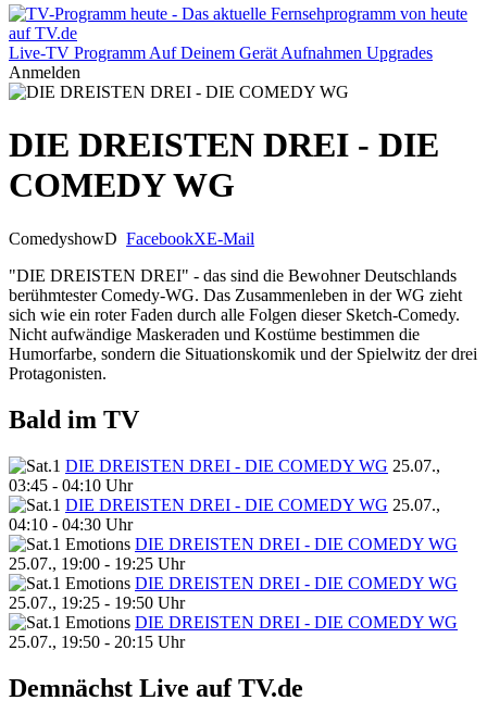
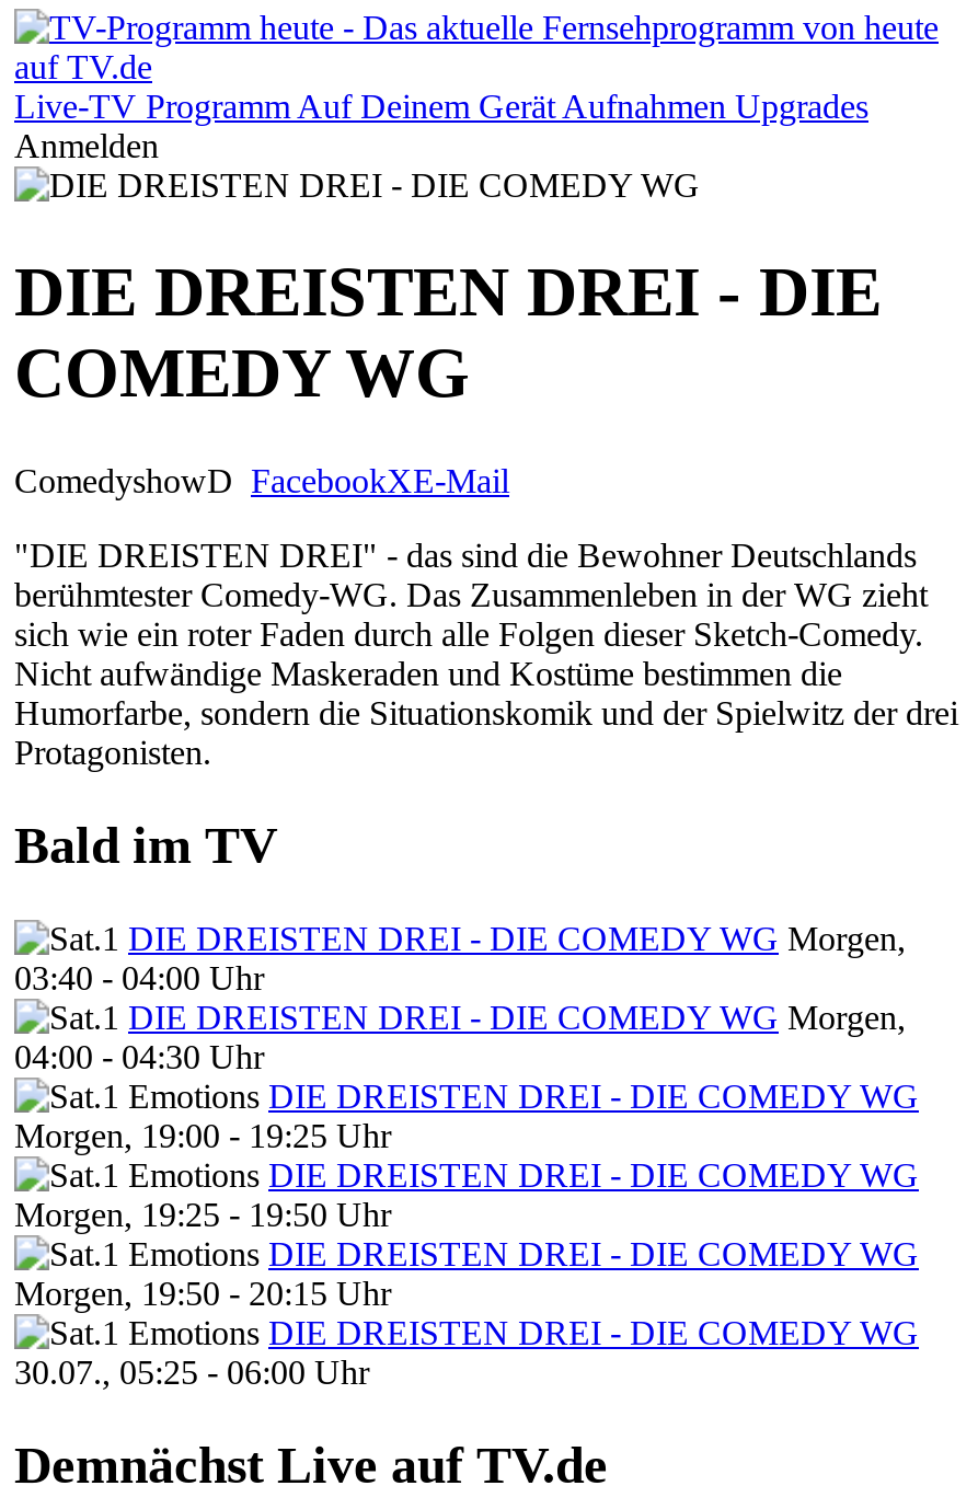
[65,456,440,475] DIE DREISTEN DREI - DIE COMEDY WG 25.07., -> [128,919,906,956] DIE DREISTEN DREI - DIE COMEDY WG Morgen,
[9,476,133,494] 03:45 - 04:10 Uhr -> [14,959,264,996] 03:40 - 04:00 Uhr
[65,495,440,514] DIE DREISTEN DREI - DIE COMEDY WG 25.07., -> [128,998,906,1035] DIE DREISTEN DREI - DIE COMEDY WG Morgen,
[9,515,133,533] 04:10 - 04:30 Uhr -> [14,1037,264,1075] 04:00 - 04:30 Uhr
[9,554,185,572] 25.07., 19:00 - 19:25 Uhr -> [14,1116,391,1154] Morgen, 19:00 - 19:25 Uhr
[9,593,185,612] 25.07., 19:25 - 19:50 Uhr -> [14,1195,391,1232] Morgen, 19:25 - 19:50 Uhr
[9,632,185,651] 25.07., 19:50 - 20:15 Uhr -> [14,1274,919,1390] Morgen, 19:50 - 20:15 Uhr | DIE DREISTEN DREI - DIE COMEDY WG | 30.07., 05:25 - 06:00 Uhr

